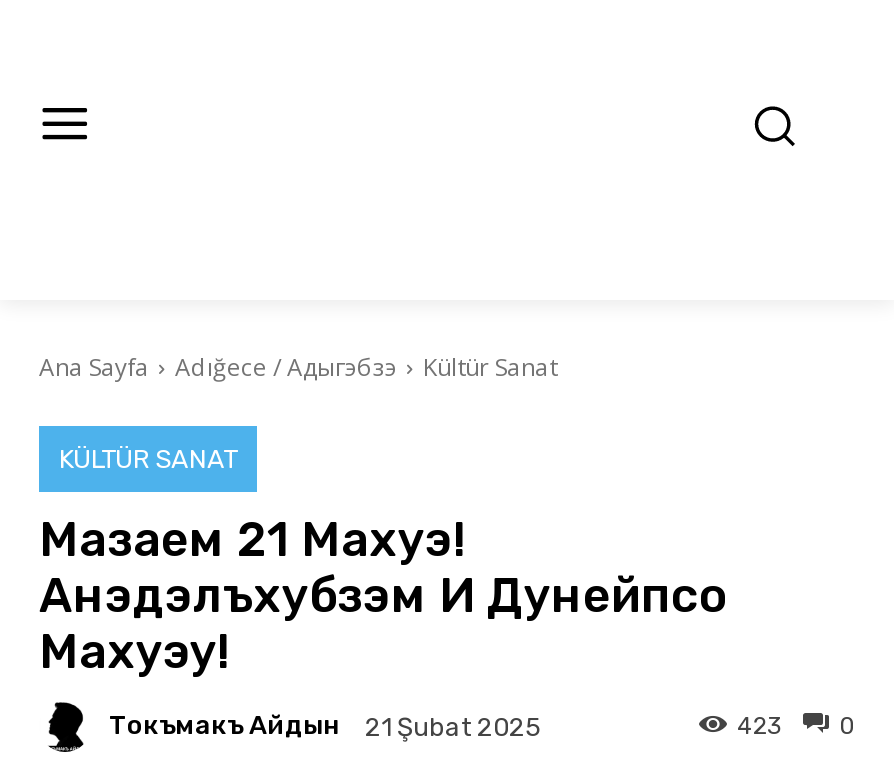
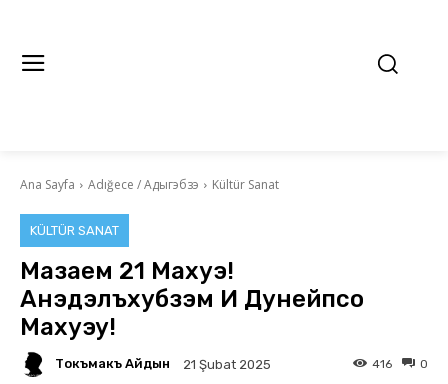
[737,712,855,740] 423 0 -> [372,357,428,371] 416 0

